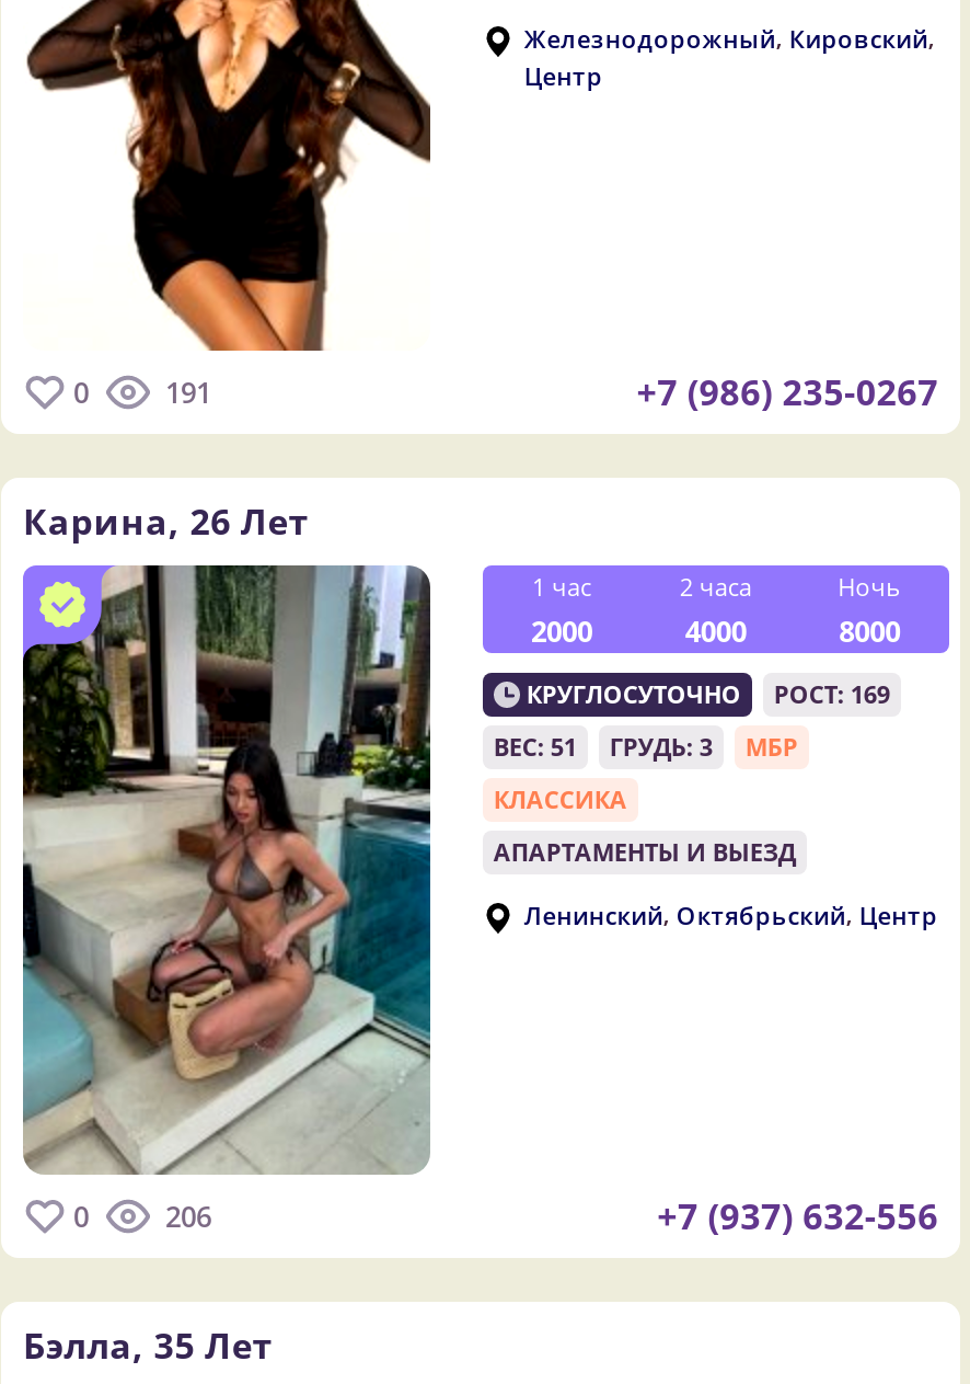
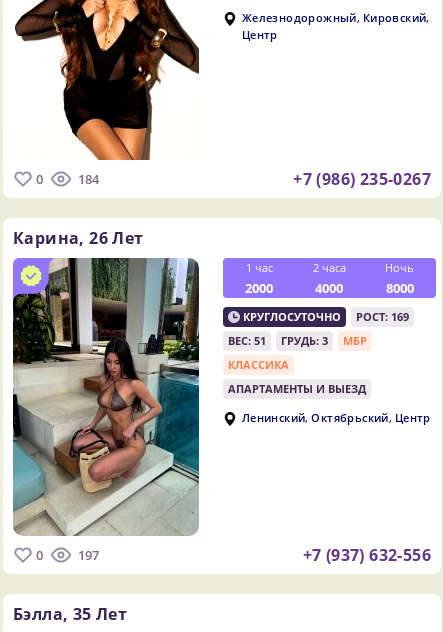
[73,373,211,412] 0 191 -> [36,170,99,188] 0 184
[73,1197,211,1236] 0 206 -> [36,546,99,564] 0 197

